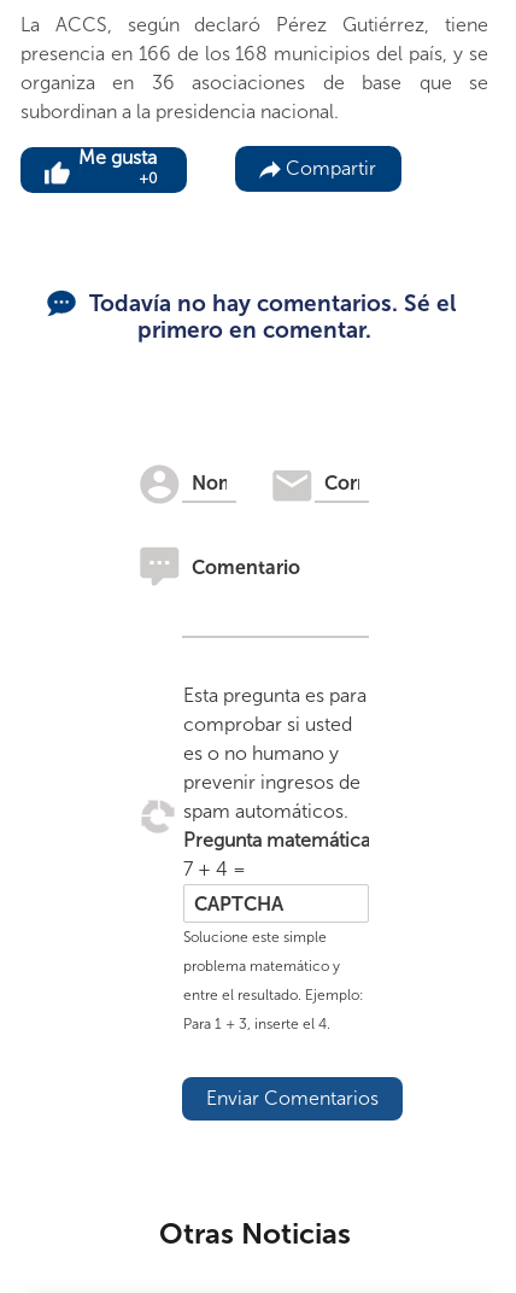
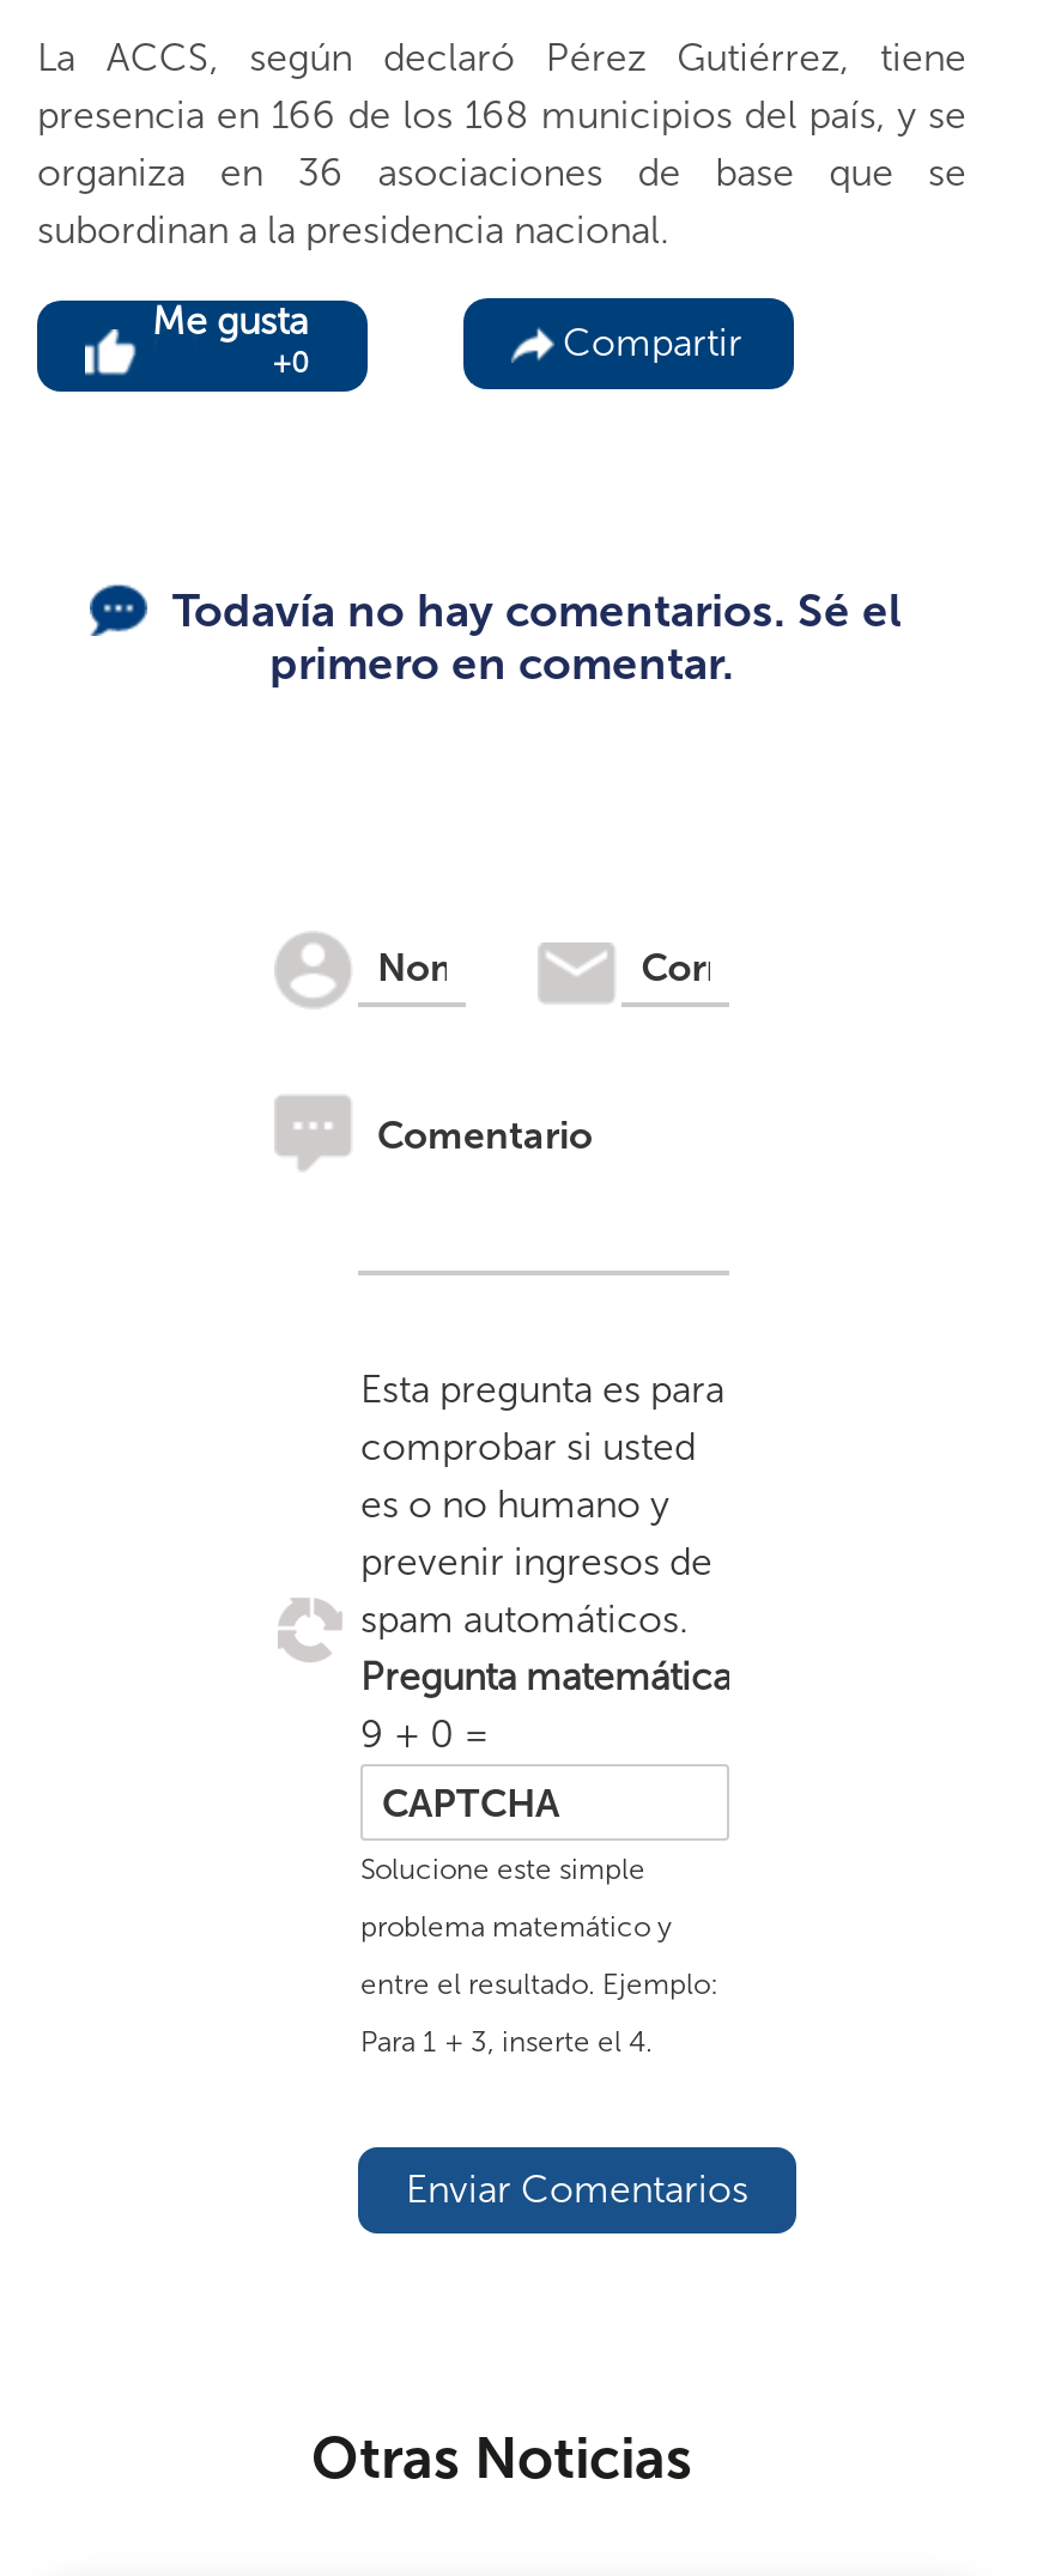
[183,858,246,881] 7 + 4 = -> [360,1712,490,1758] 9 + 0 =

